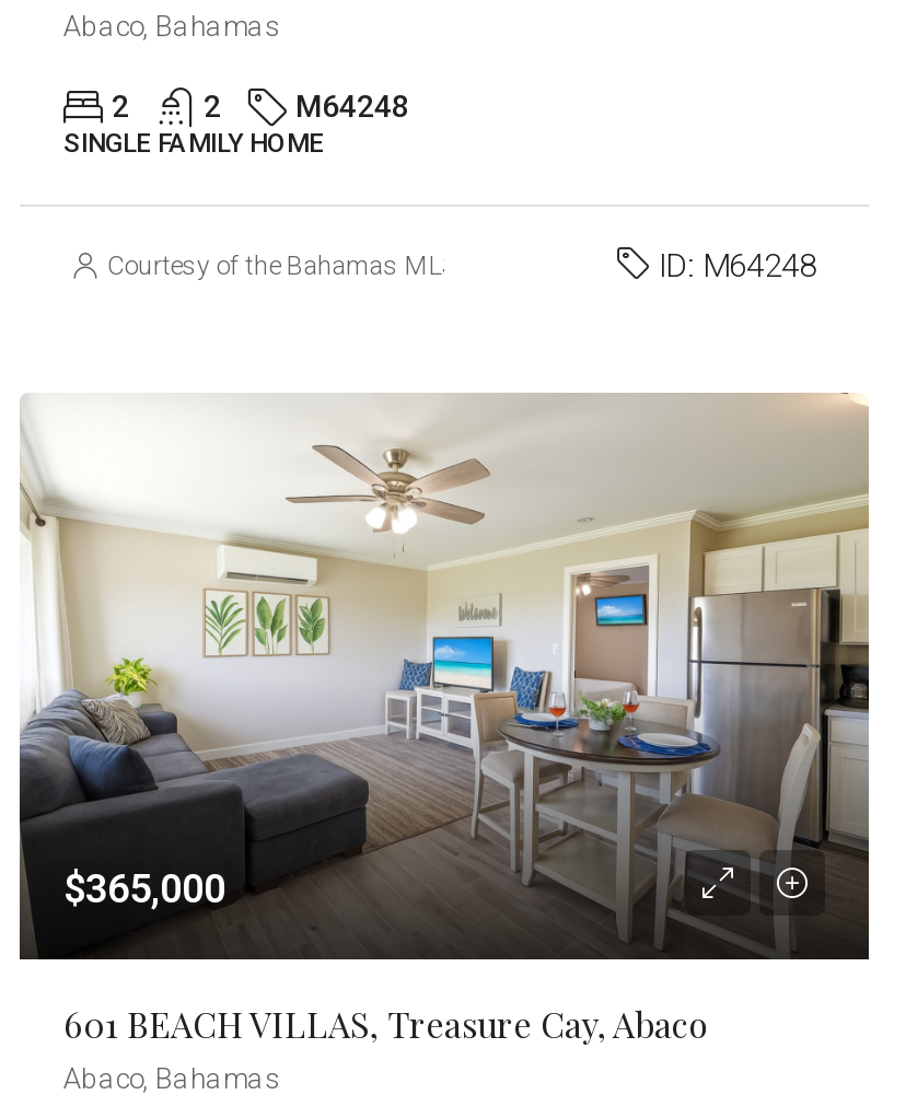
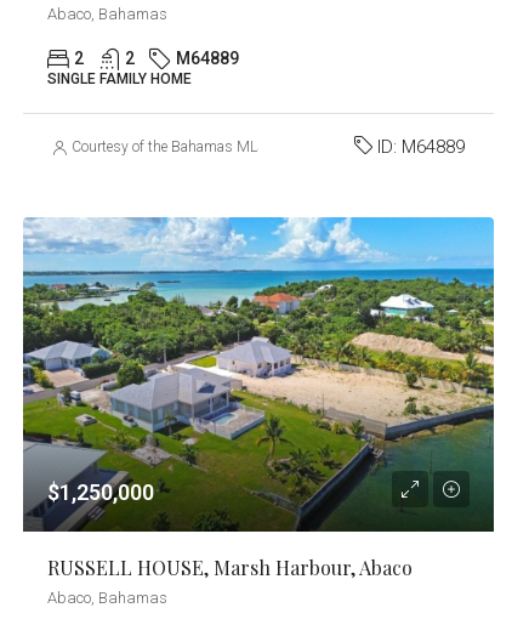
[295,89,409,124] M64248 -> [176,49,239,69] M64889
[659,246,816,286] ID: M64248 -> [377,137,465,158] ID: M64889
[18,392,871,960] [image] | $365,000 -> [22,216,495,532] [image] | $1,250,000
[63,1000,709,1046] 601 BEACH VILLAS, Treasure Cay, Abaco -> [47,555,413,581] RUSSELL HOUSE, Marsh Harbour, Abaco

